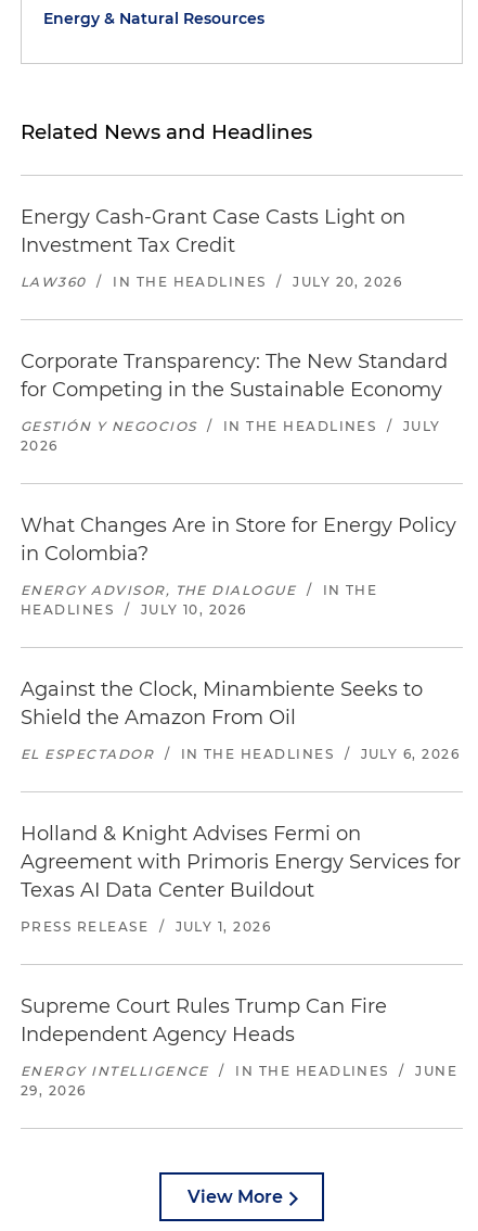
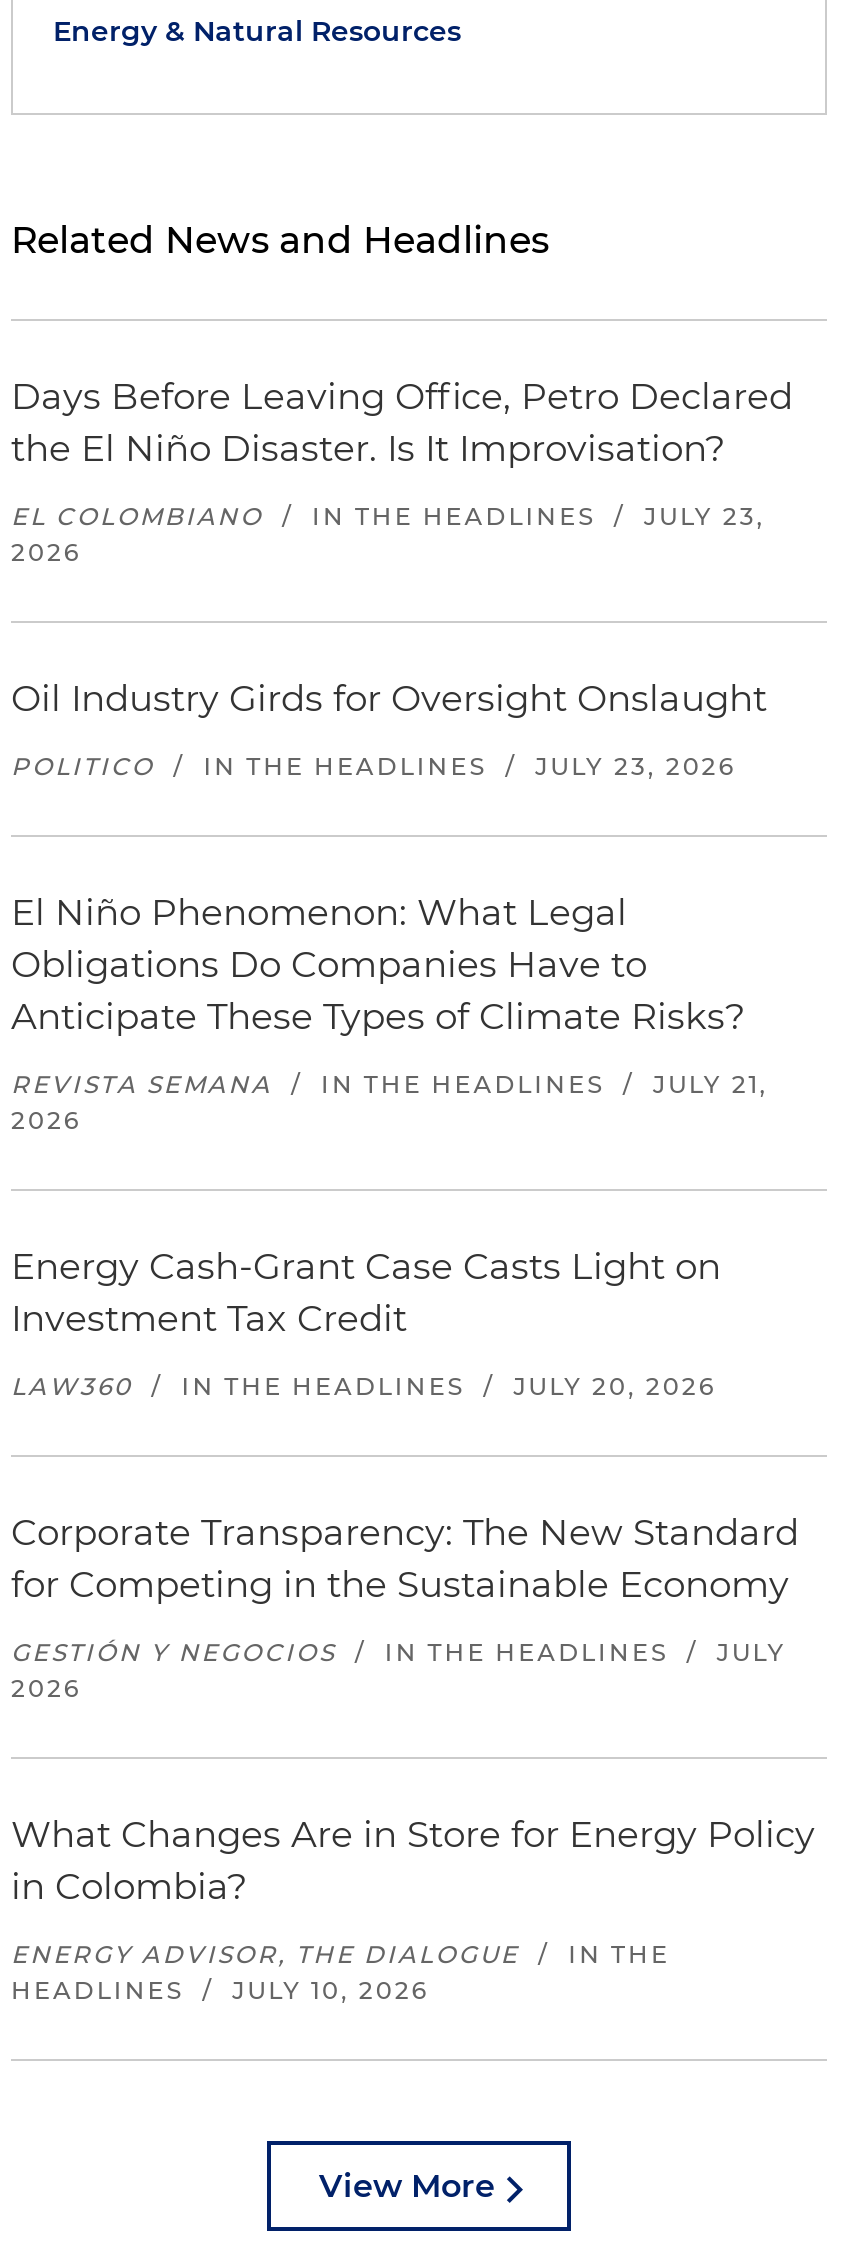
none -> [11,375,793,1135] Days Before Leaving Office, Petro Declared | the El Niño Disaster. Is It Improvisation? | EL COLOMBIANO / IN THE HEADLINES / JULY 23, | 2026 | Oil Industry Girds for Oversight Onslaught | POLITICO / IN THE HEADLINES / JULY 23, 2026 | El Niño Phenomenon: What Legal | Obligations Do Companies Have to | Anticipate These Types of Climate Risks? | REVISTA SEMANA / IN THE HEADLINES / JULY 21, | 2026
moved [21,205,456,618] -> [11,1245,815,2005]: Energy Cash-Grant Case Casts Light on | Investment Tax Credit | LAW360 / IN THE HEADLINES / JULY 20, 2026 | ... | ENERGY ADVISOR, THE DIALOGUE / IN THE | HEADLINES / JULY 10, 2026
[21,677,461,1099] Against the Clock, Minambiente Seeks to | Shield the Amazon From Oil | EL ESPECTADOR / IN THE HEADLINES / JULY 6, 2026 | Holland & Knight Advises Fermi on | Agreement with Primoris Energy Services for | Texas AI Data Center Buildout | PRESS RELEASE / JULY 1, 2026 | Supreme Court Rules Trump Can Fire | Independent Agency Heads | ENERGY INTELLIGENCE / IN THE HEADLINES / JUNE | 29, 2026 -> none

